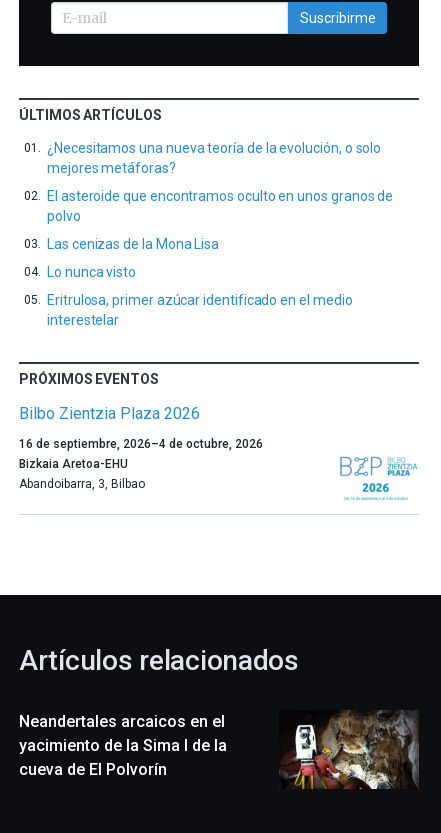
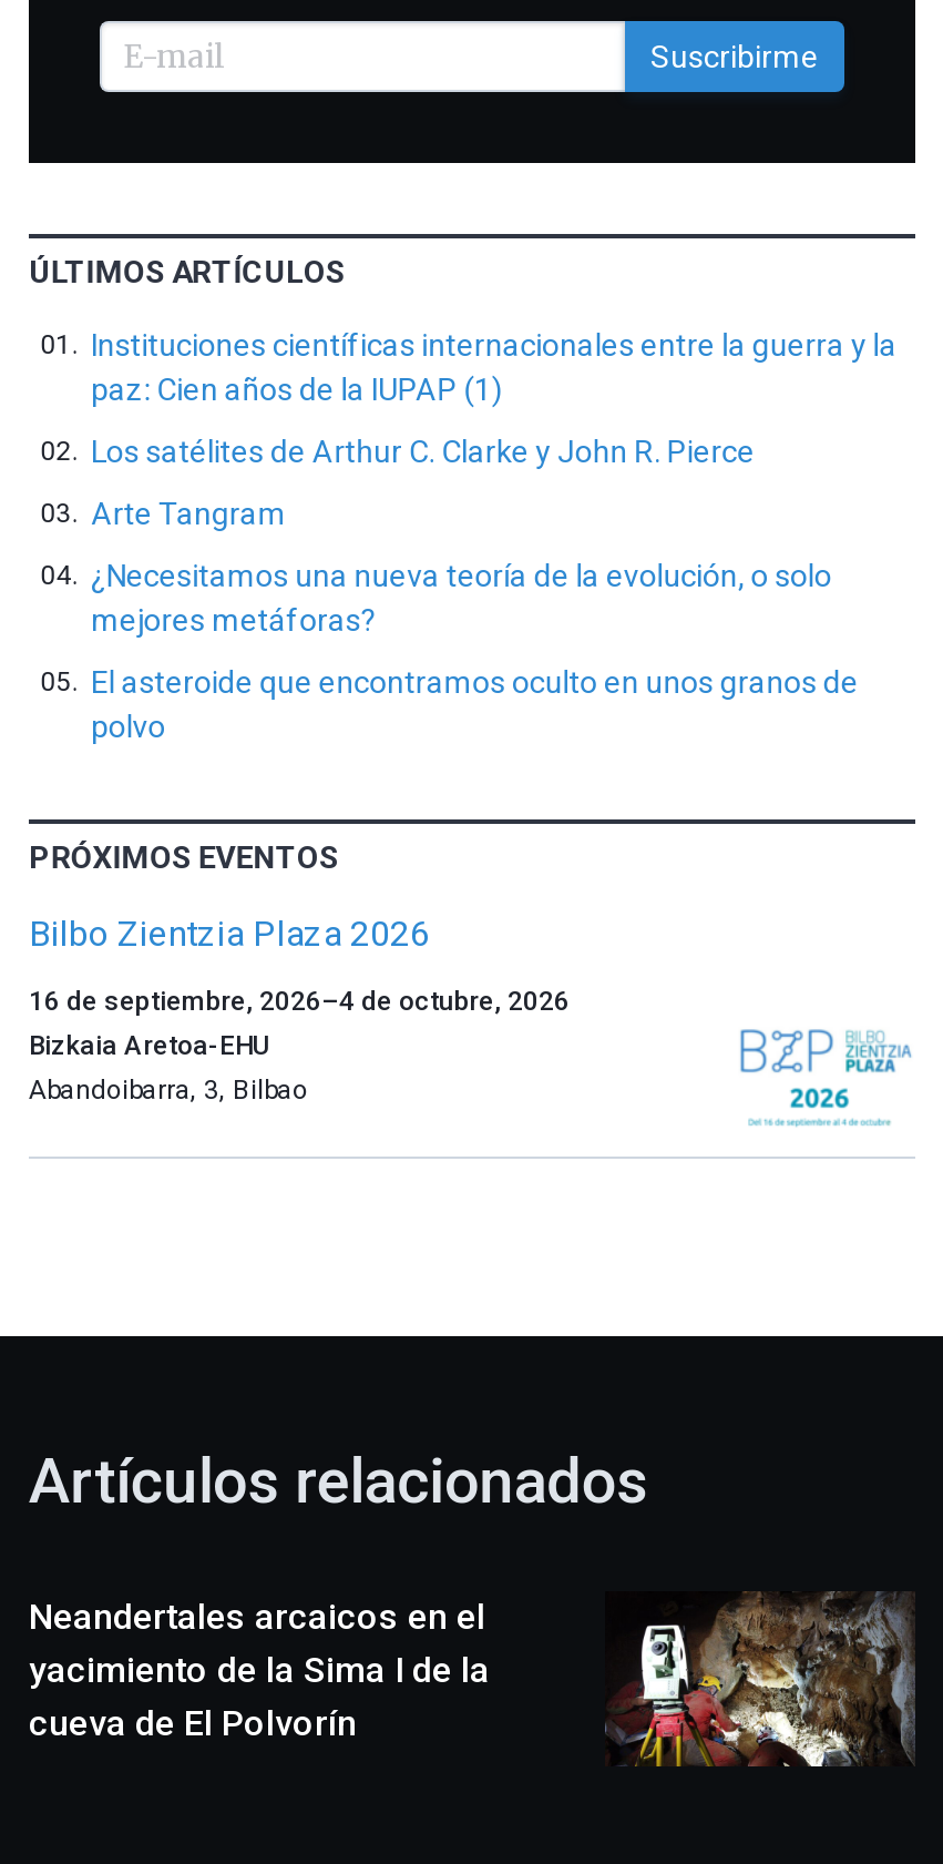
none -> [91,327,897,531] Instituciones científicas internacionales entre la guerra y la | paz: Cien años de la IUPAP (1) | Los satélites de Arthur C. Clarke y John R. Pierce | Arte Tangram
moved [47,140,393,224] -> [91,557,858,744]: ¿Necesitamos una nueva teoría de la evolución, o solo | mejores metáforas? | El asteroide que encontramos oculto en unos granos de | polvo
[47,236,352,328] Las cenizas de la Mona Lisa | Lo nunca visto | Eritrulosa, primer azúcar identificado en el medio | interestelar -> none

